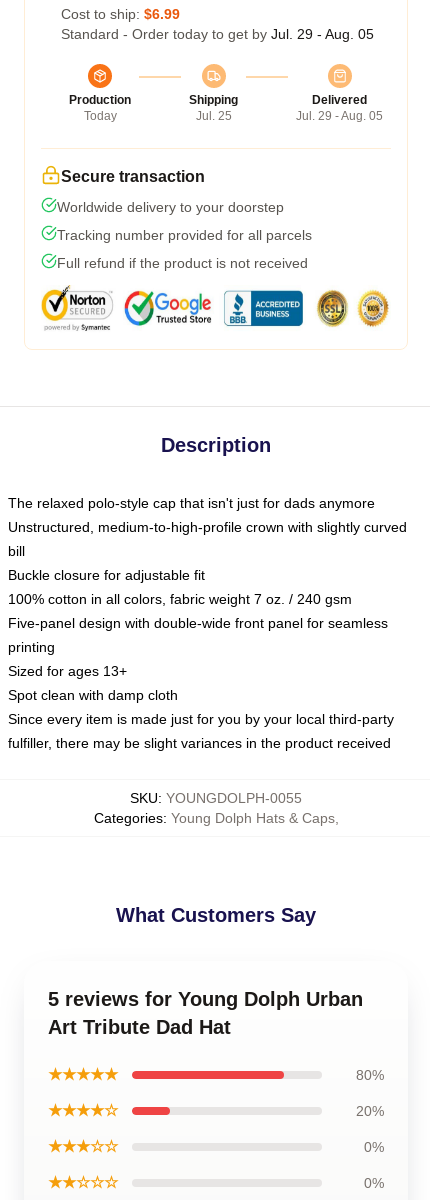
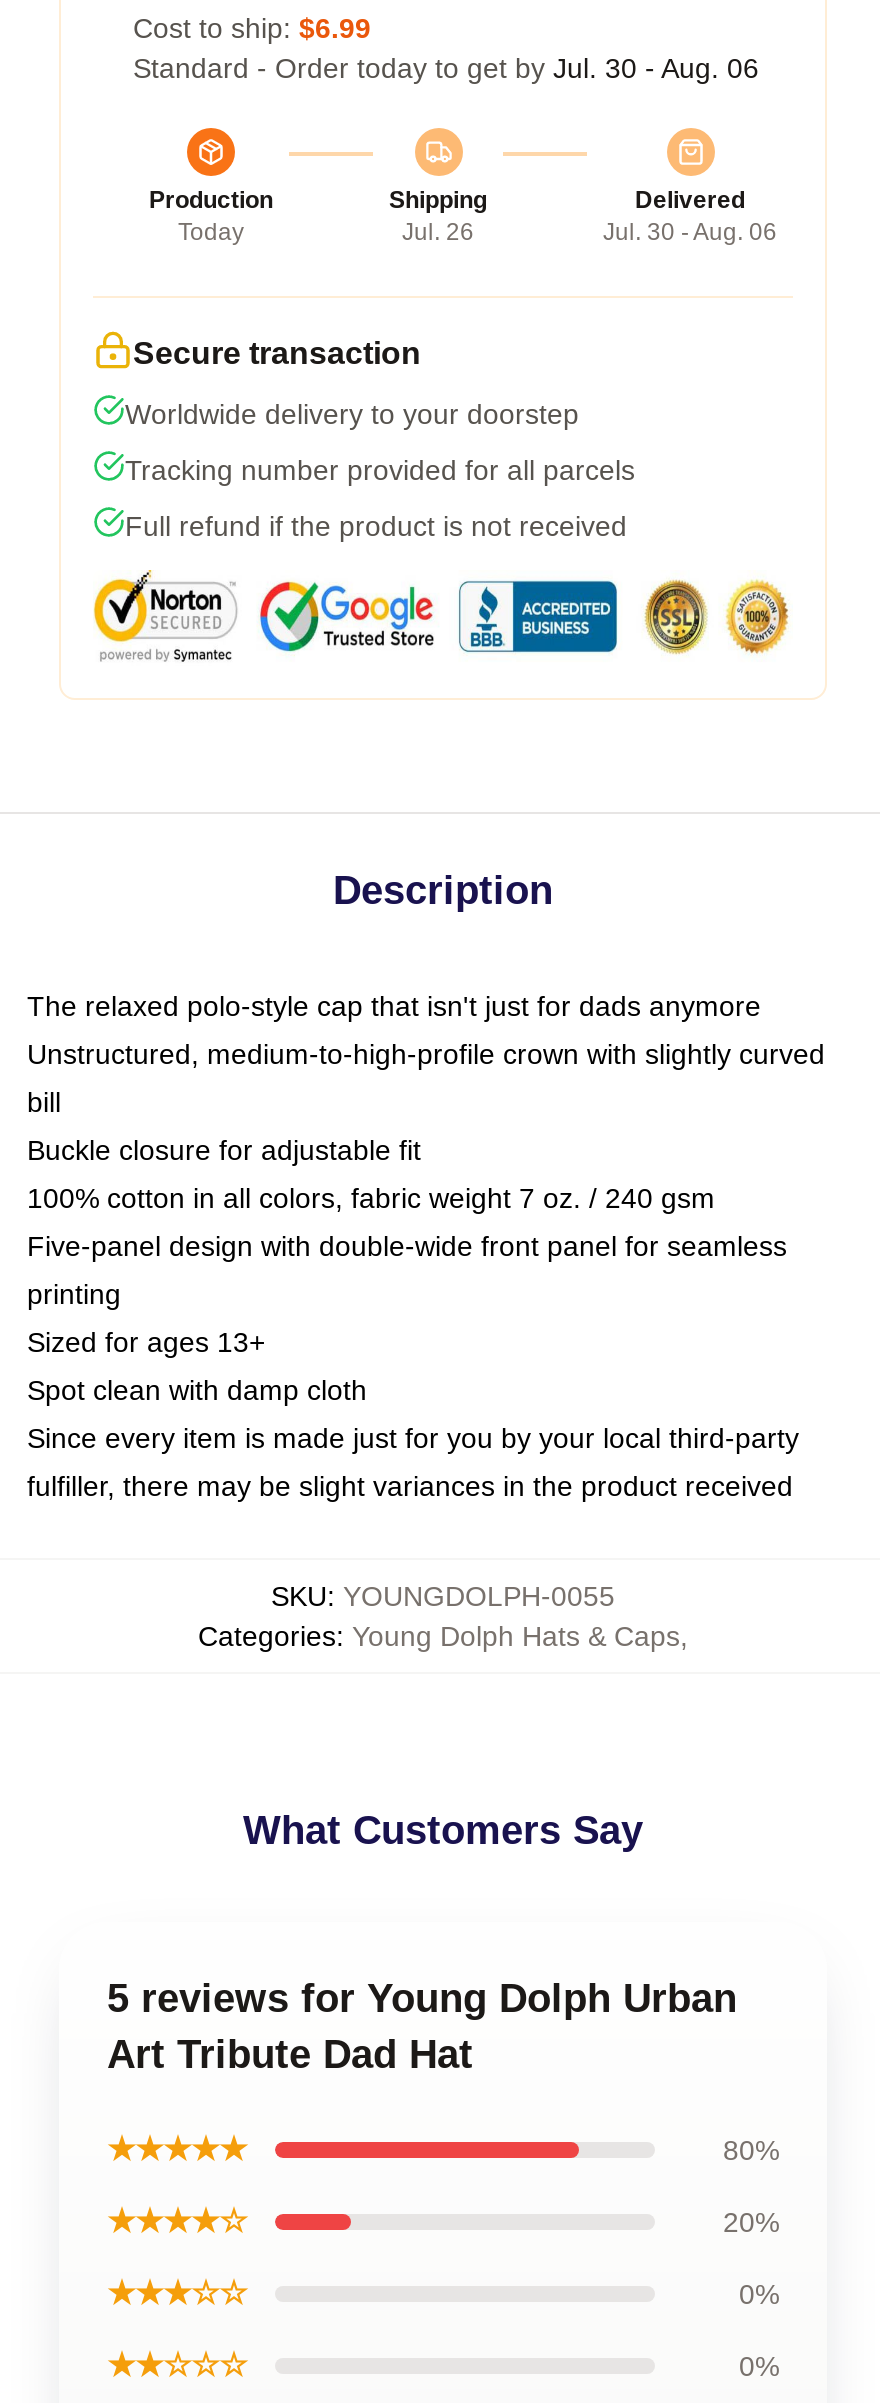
[61,26,374,42] Standard - Order today to get by Jul. 29 - Aug. 05 -> [133,51,759,83] Standard - Order today to get by Jul. 30 - Aug. 06
[195,109,231,123] Jul. 25 -> [402,217,474,245] Jul. 26
[296,109,383,123] Jul. 29 - Aug. 05 -> [603,217,777,245] Jul. 30 - Aug. 06

